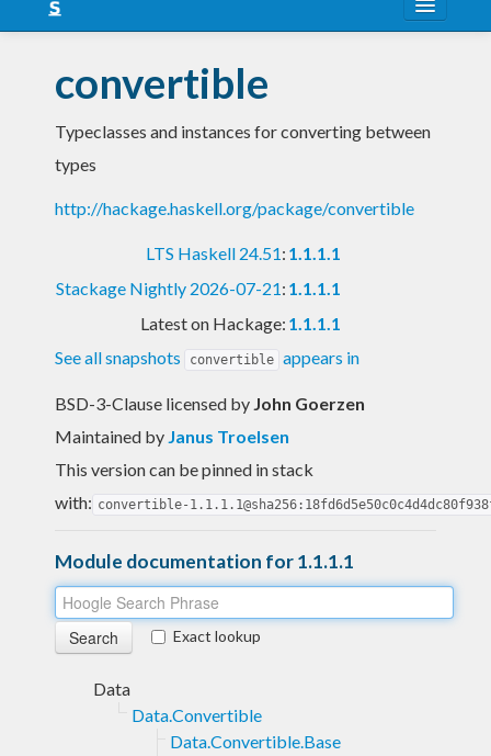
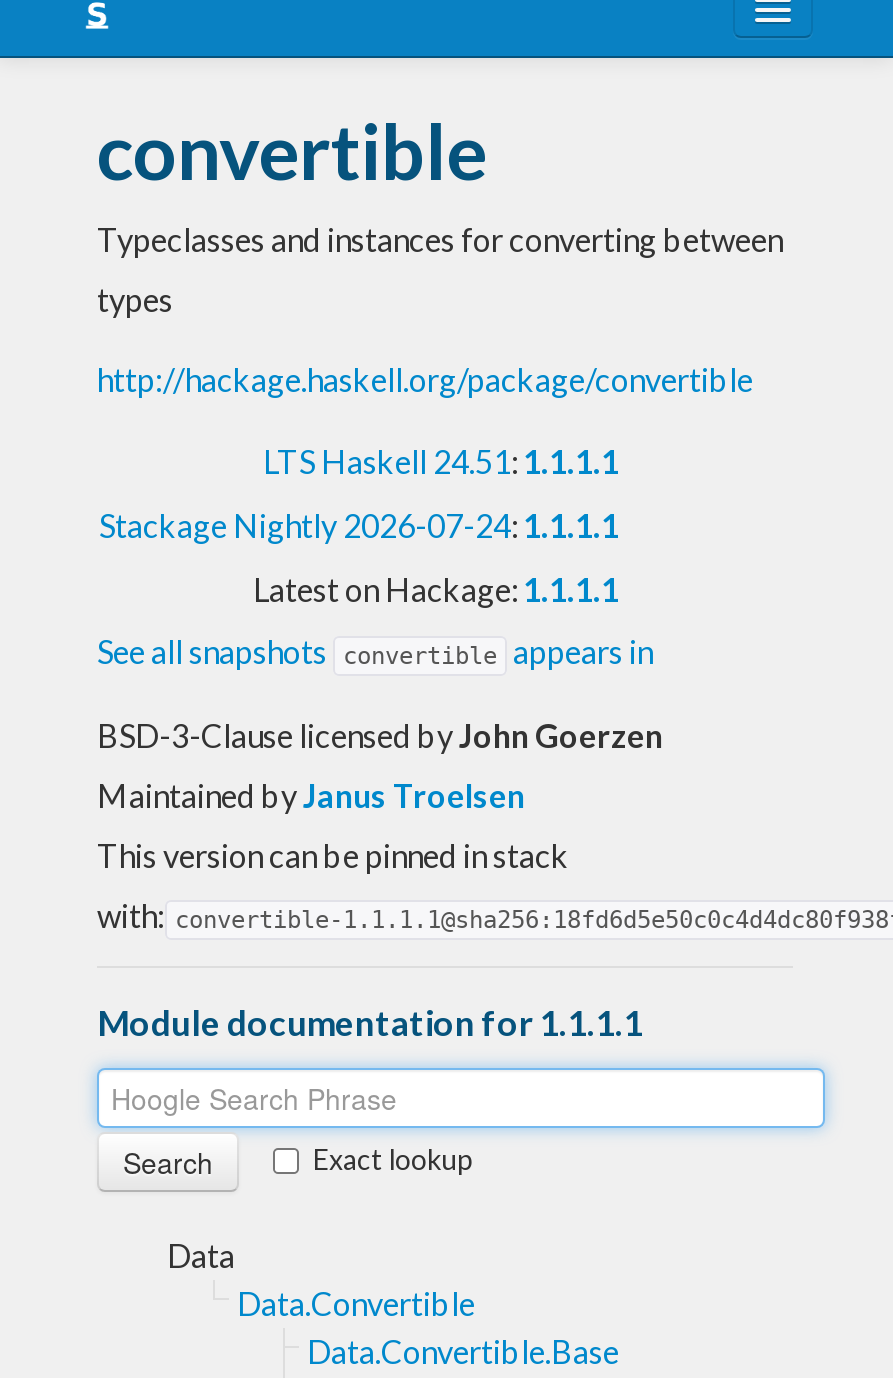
[56,277,341,298] Stackage Nightly 2026-07-21: 1.1.1.1 -> [99,506,619,544] Stackage Nightly 2026-07-24: 1.1.1.1

